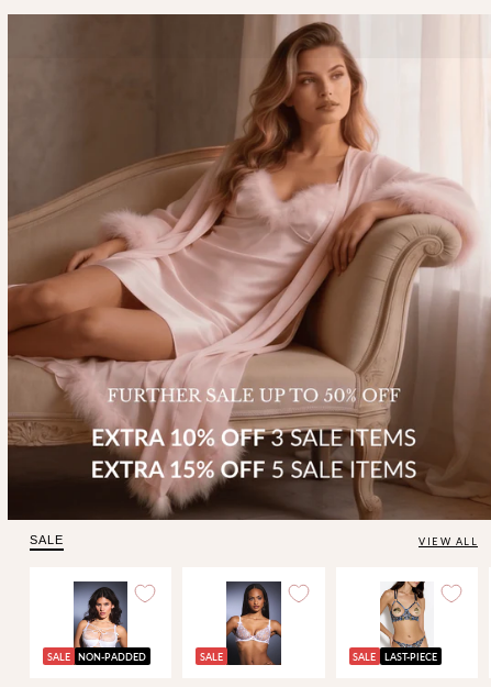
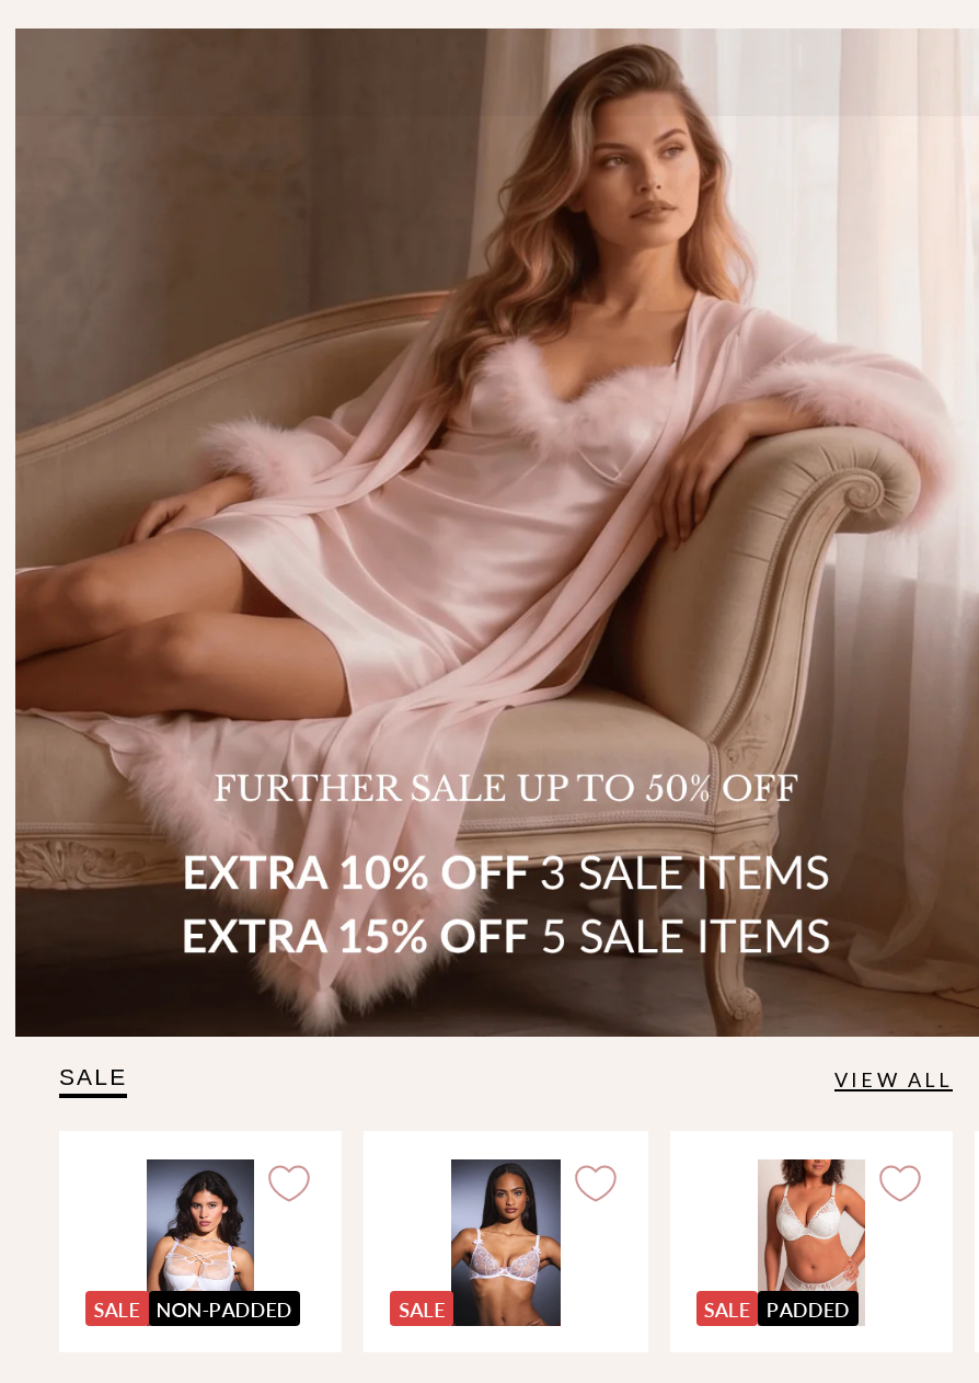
[380,581,437,662] [image] | LAST-PIECE -> [758,1159,867,1321] [image] | PADDED

